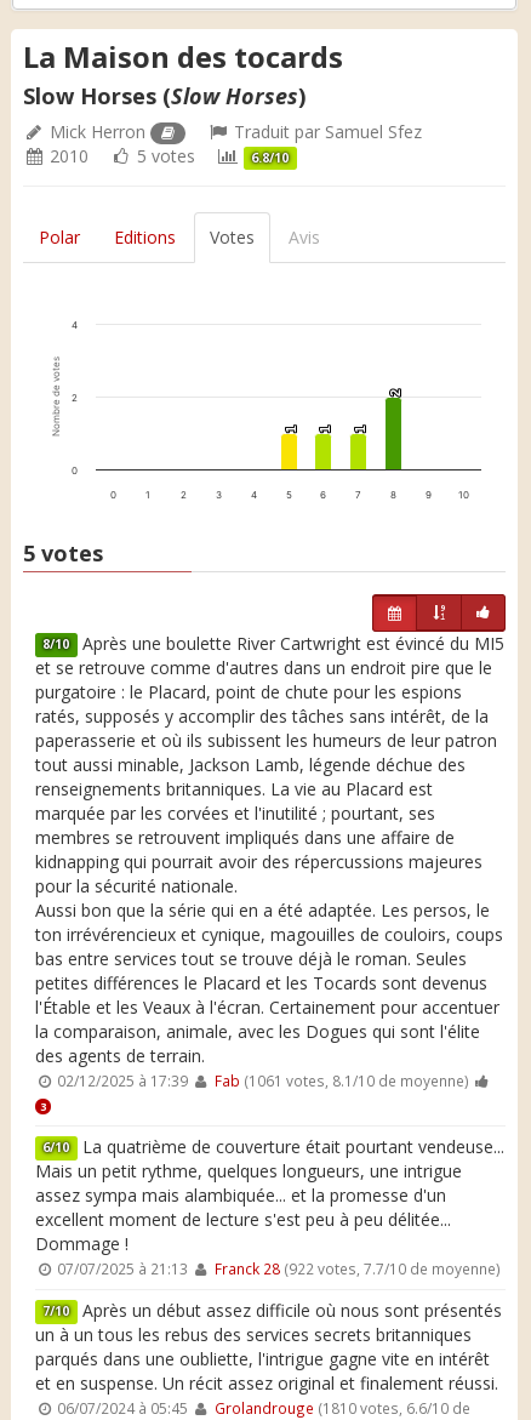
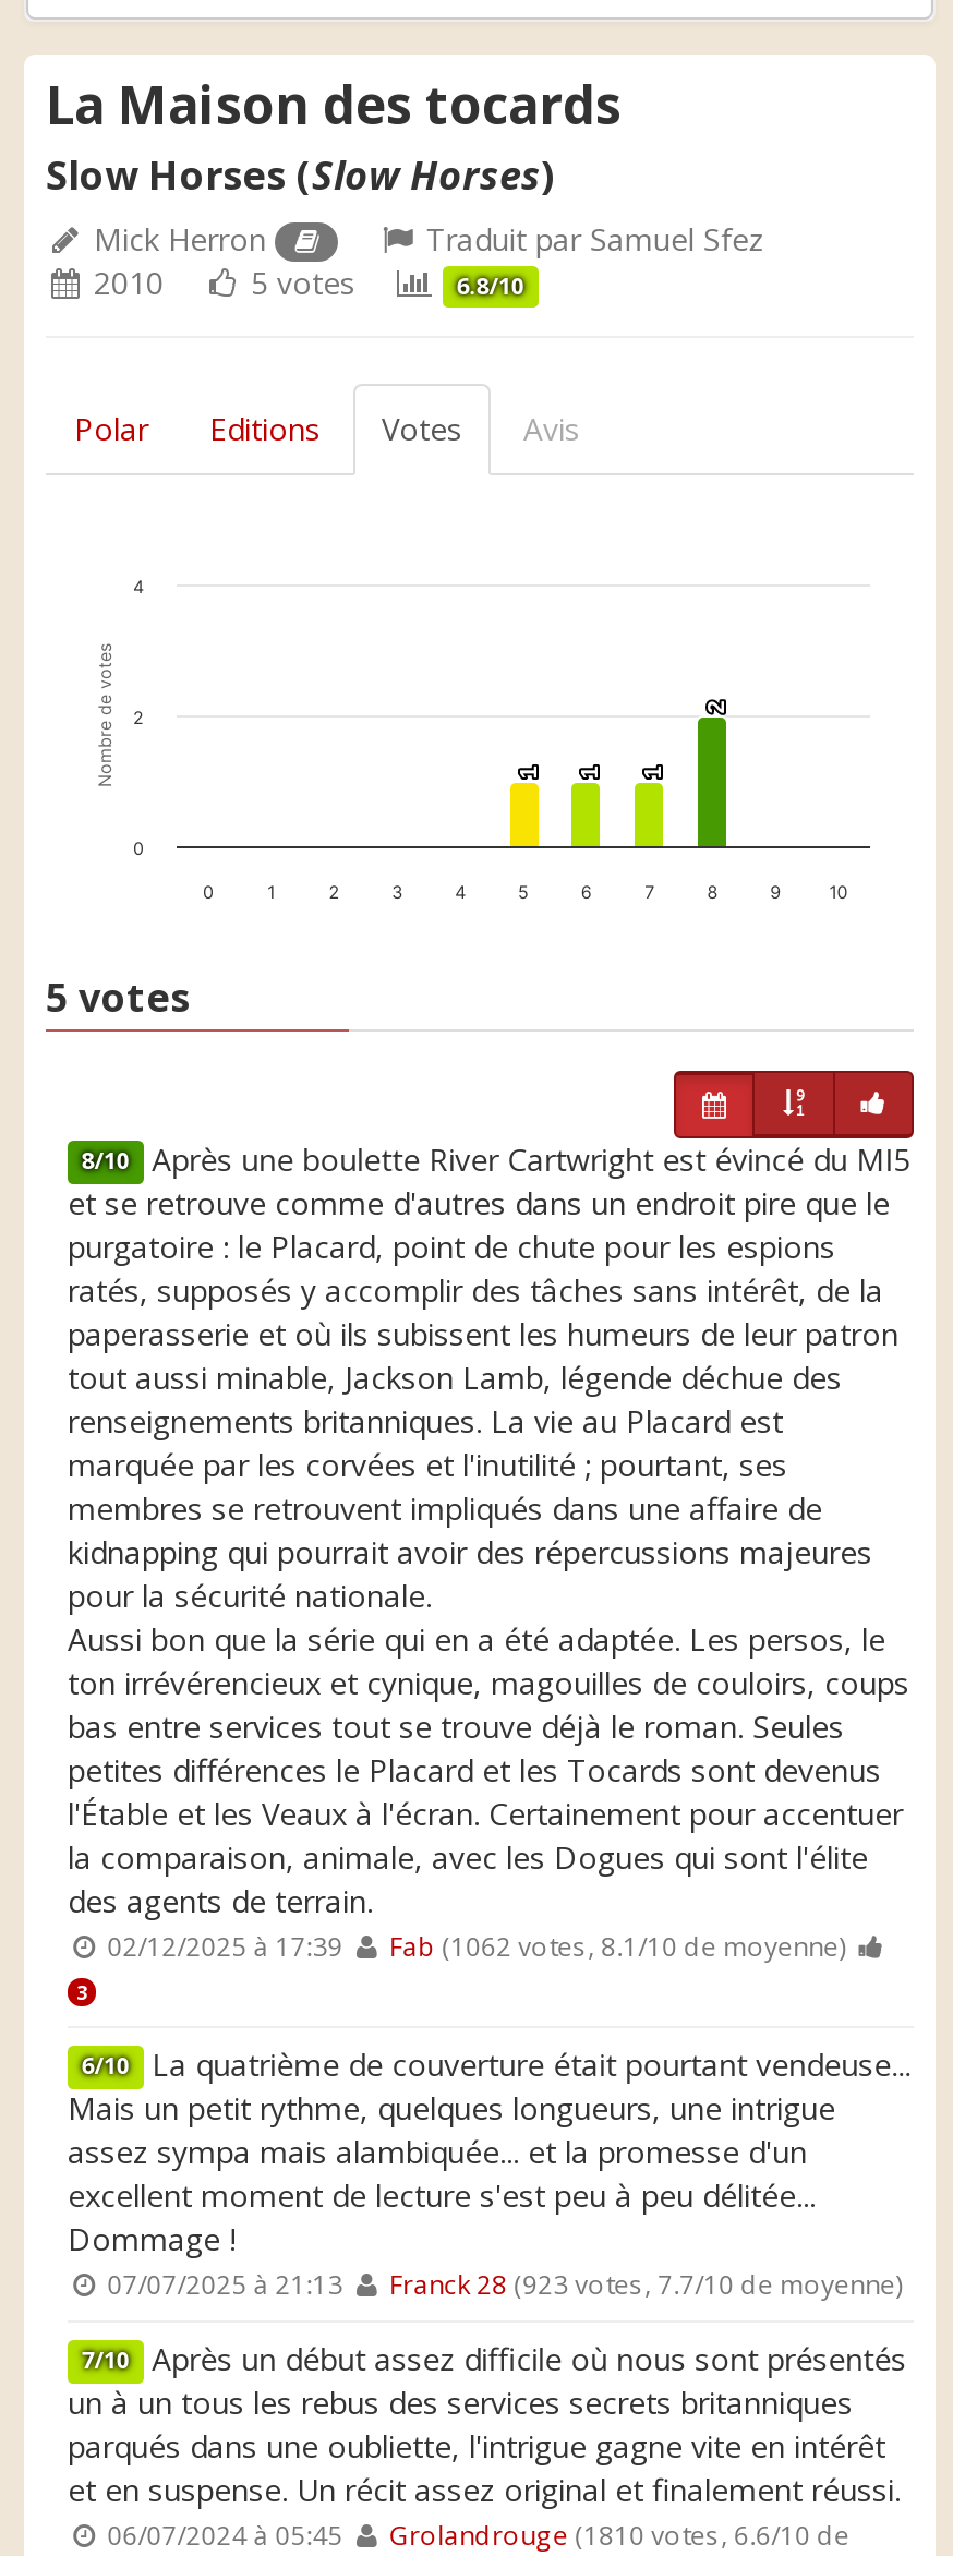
[214,1070,469,1090] Fab (1061 votes, 8.1/10 de moyenne) -> [389,1927,847,1962] Fab (1062 votes, 8.1/10 de moyenne)
[214,1258,500,1278] Franck 28 (922 votes, 7.7/10 de moyenne) -> [389,2265,904,2300] Franck 28 (923 votes, 7.7/10 de moyenne)

